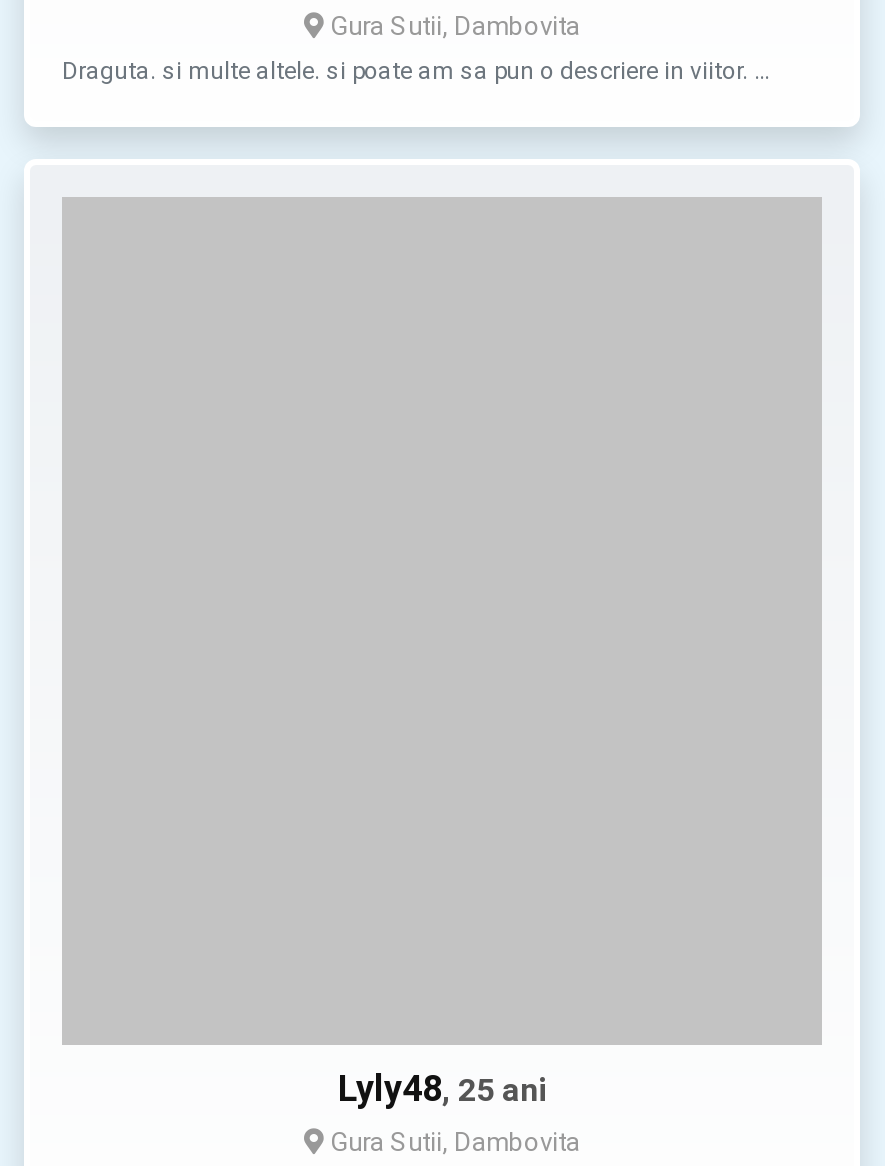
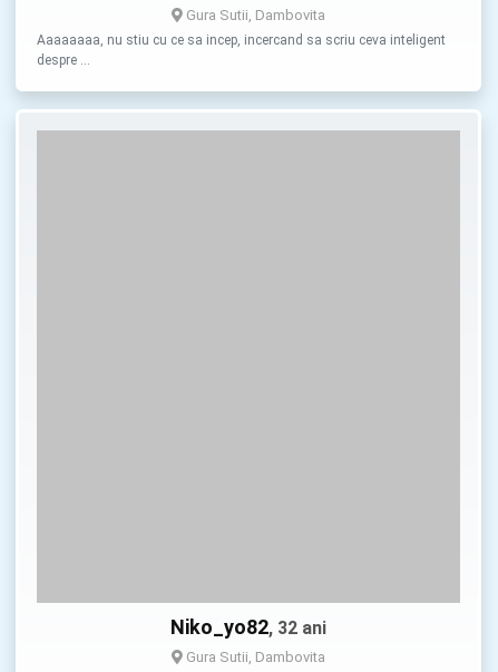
[62,57,772,85] Draguta. si multe altele. si poate am sa pun o descriere in viitor. … -> [37,32,446,68] Aaaaaaaa, nu stiu cu ce sa incep, incercand sa scriu ceva inteligent | despre …
[338,1067,546,1109] Lyly48, 25 ani -> [170,615,326,639] Niko_yo82, 32 ani

